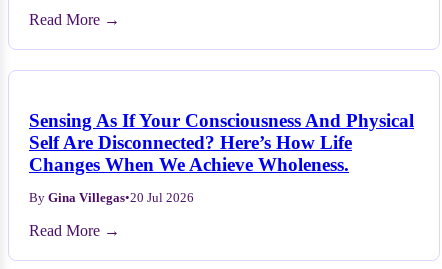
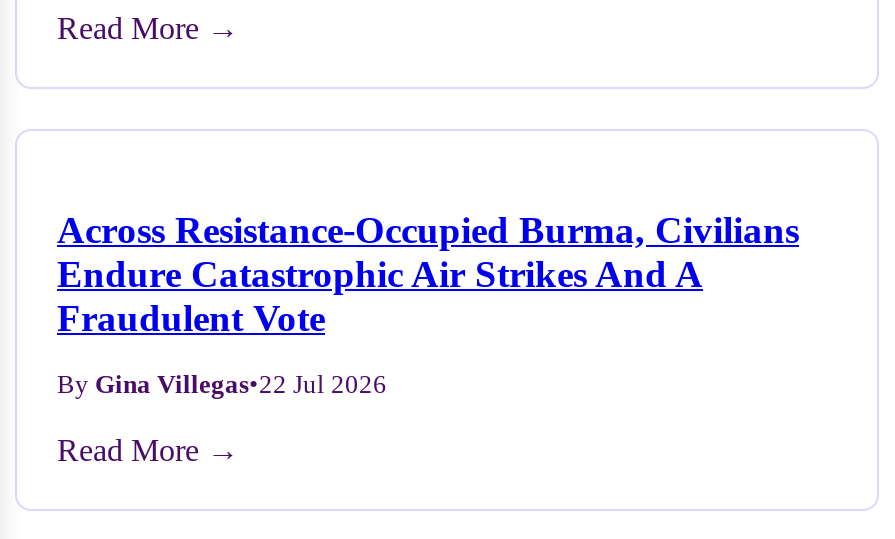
[29,110,414,175] Sensing As If Your Consciousness And Physical | Self Are Disconnected? Here’s How Life | Changes When We Achieve Wholeness. -> [57,209,799,339] Across Resistance-Occupied Burma, Civilians | Endure Catastrophic Air Strikes And A | Fraudulent Vote
[29,191,194,205] By Gina Villegas•20 Jul 2026 -> [57,371,387,399] By Gina Villegas•22 Jul 2026

